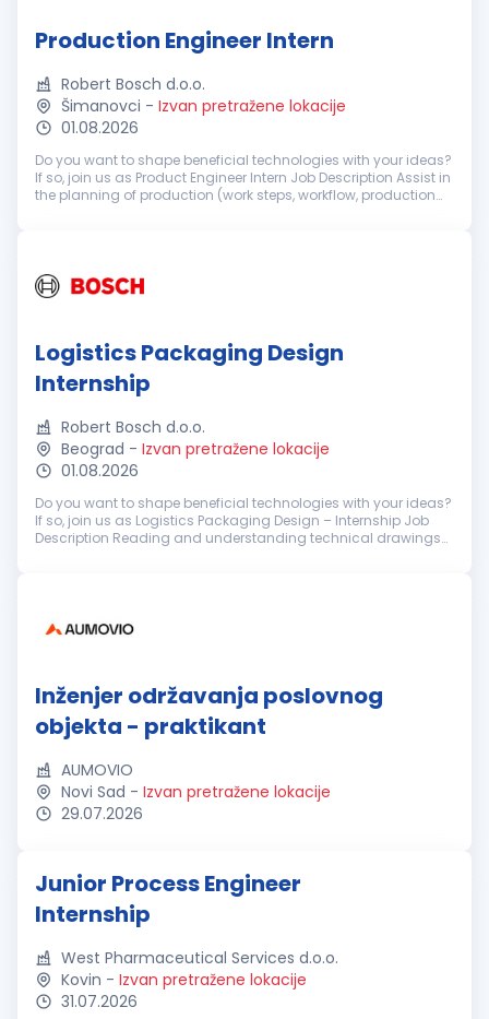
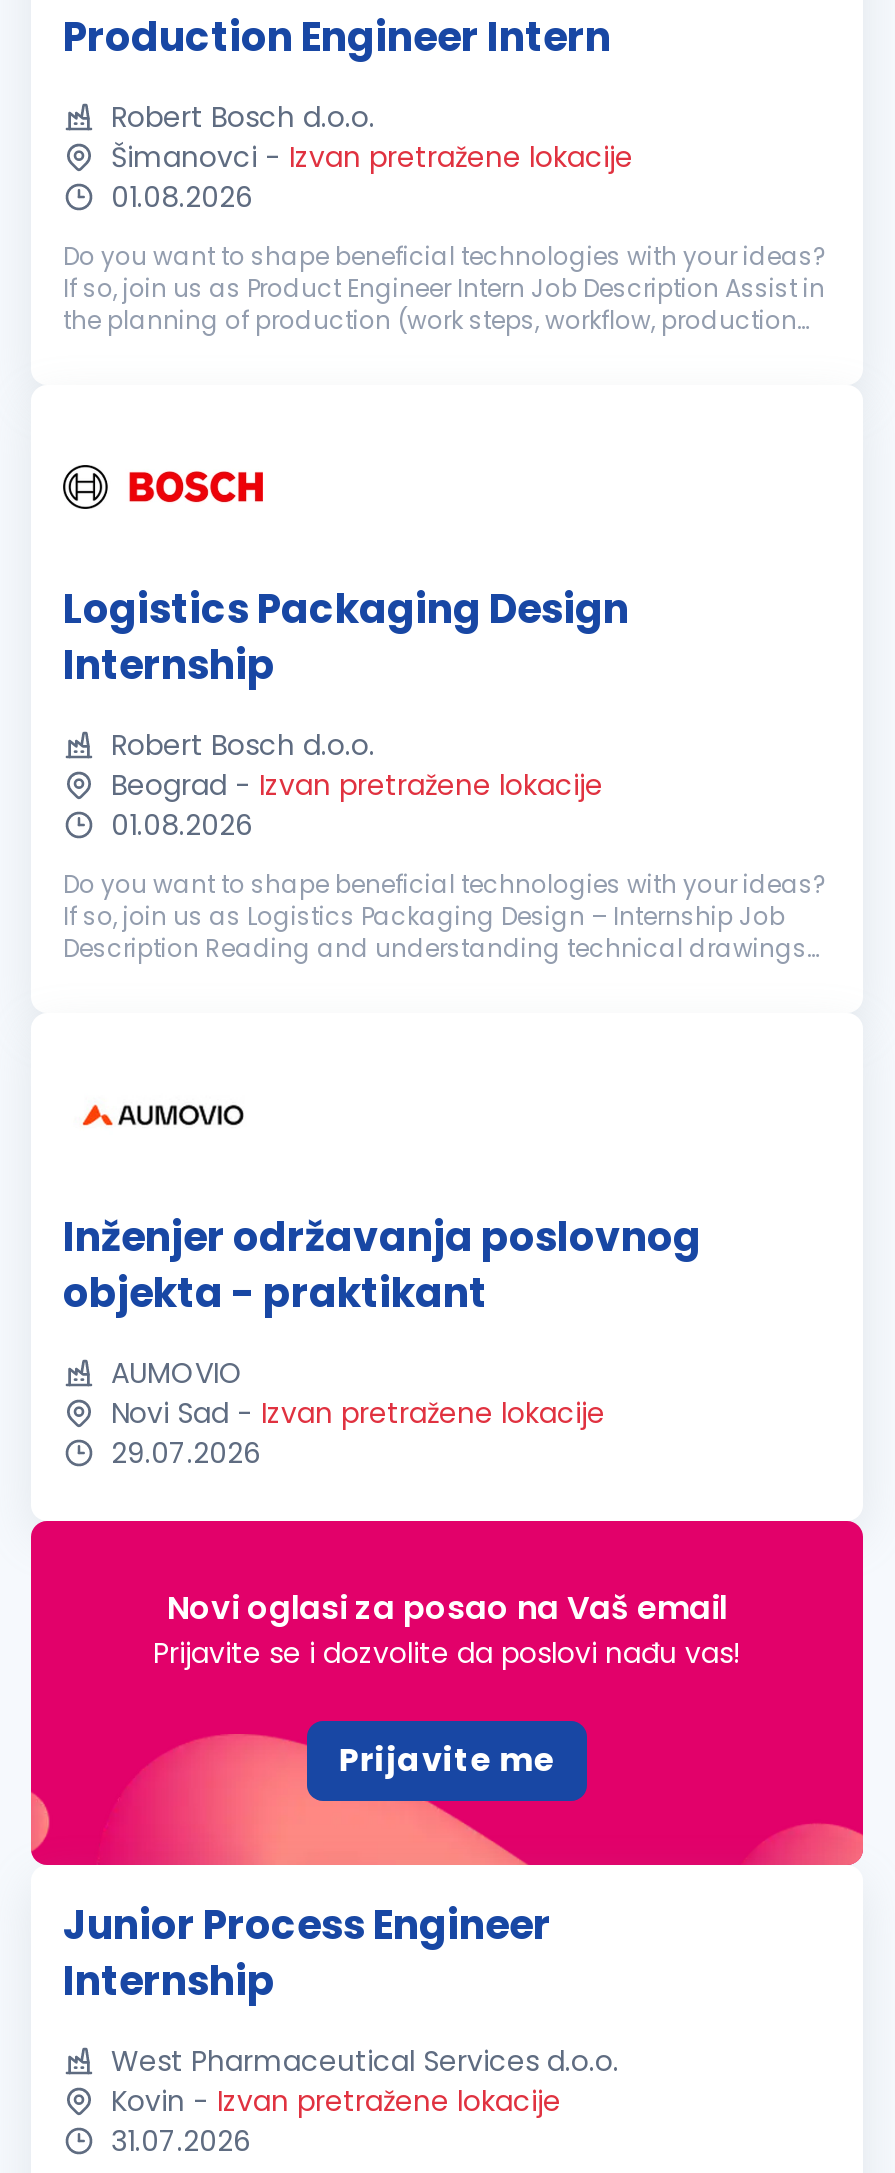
none -> [29,1519,865,1867] [image] | Novi oglasi za posao na Vaš email | Prijavite se i dozvolite da poslovi nađu vas! | Prijavite me

